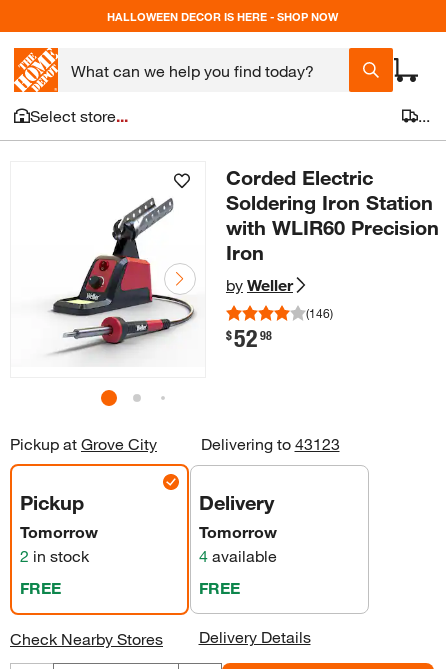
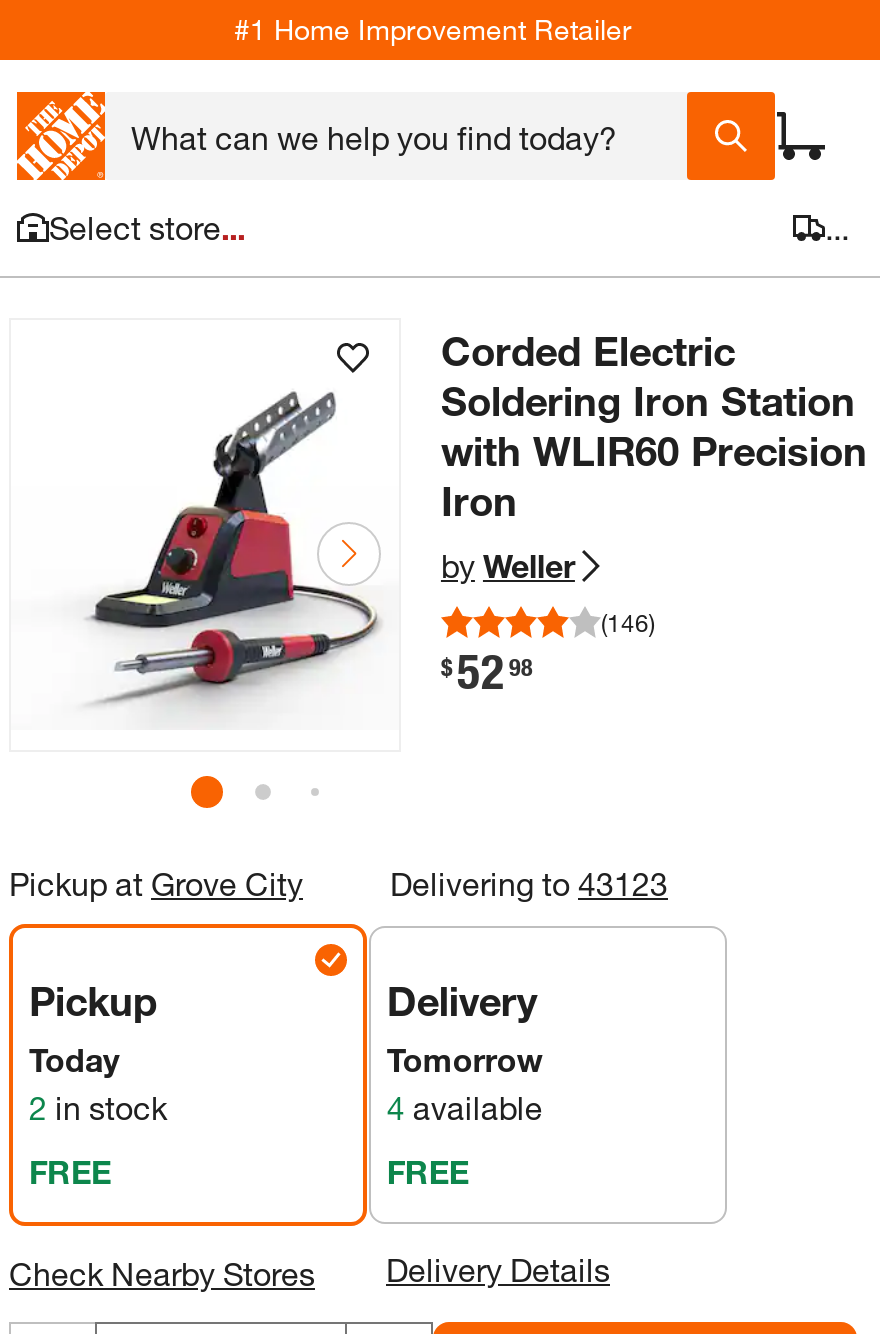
[106,9,337,23] HALLOWEEN DECOR IS HERE - SHOP NOW -> [234,11,632,45] #1 Home Improvement Retailer
[20,522,98,541] Tomorrow -> [29,1040,119,1078] Today

